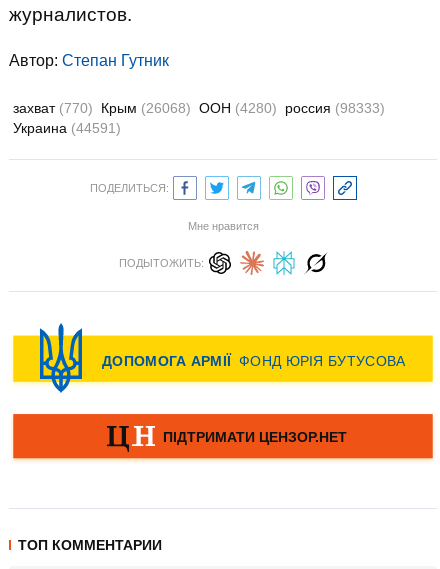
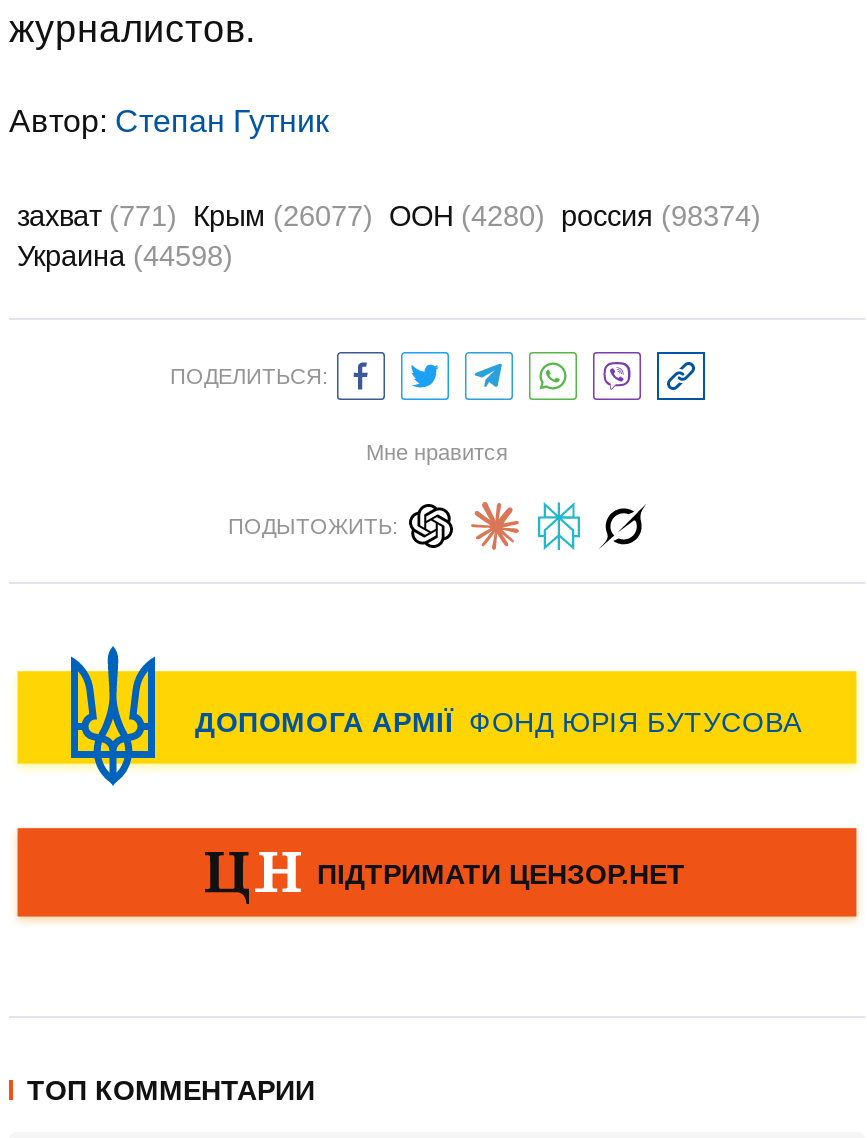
[13,100,385,116] захват (770) Крым (26068) ООН (4280) россия (98333) -> [17,201,761,233] захват (771) Крым (26077) ООН (4280) россия (98374)
[13,120,121,136] Украина (44591) -> [17,241,233,273] Украина (44598)

